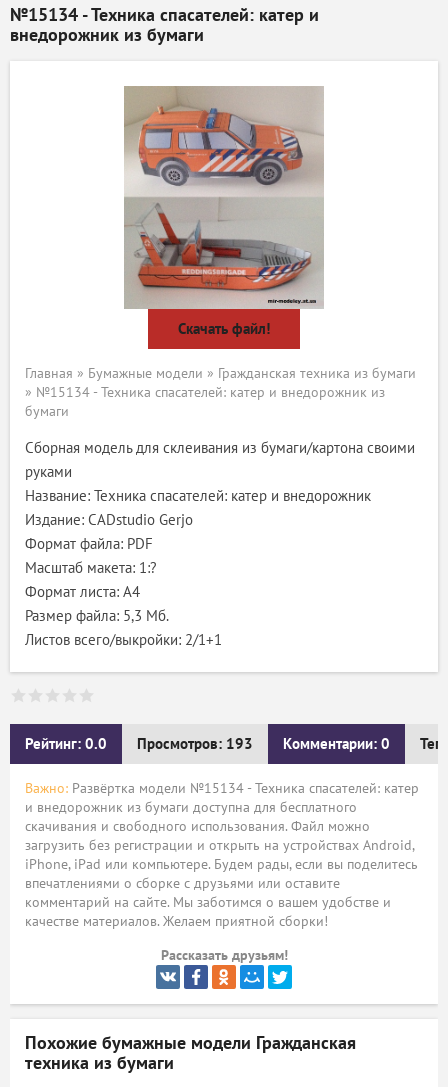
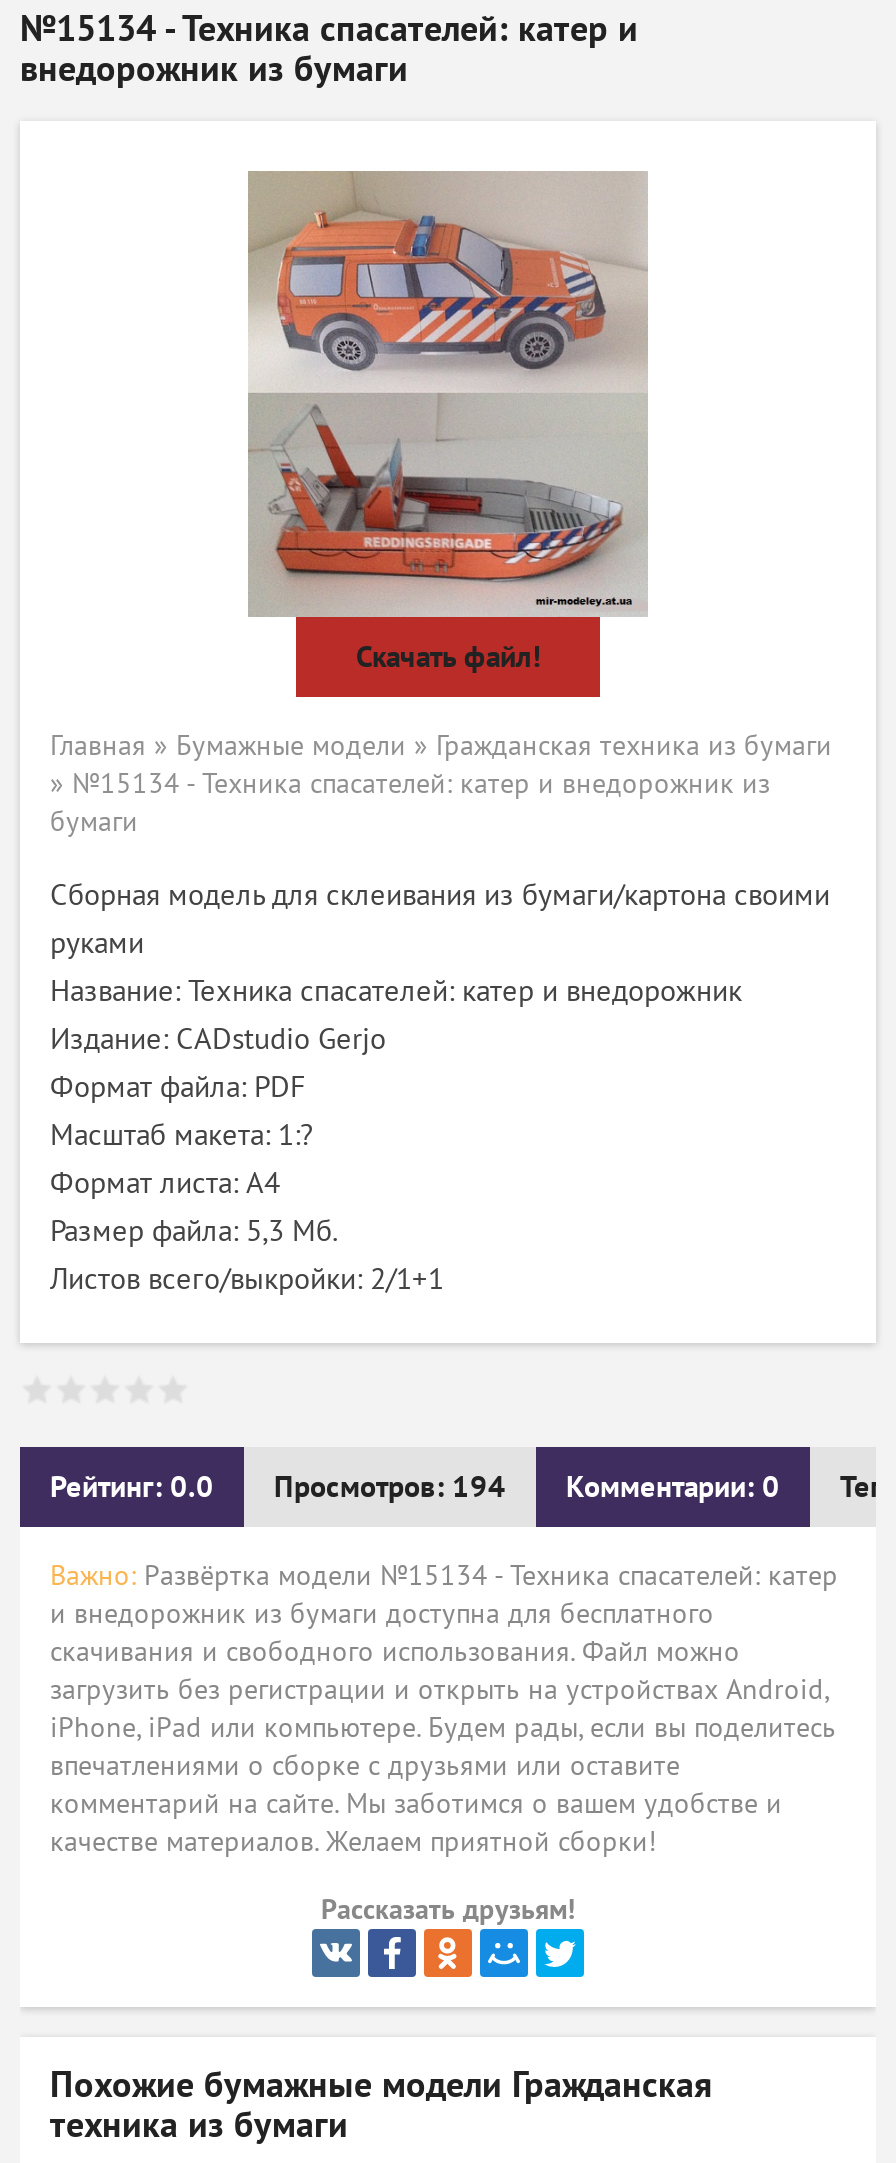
[137,735,253,753] Просмотров: 193 -> [274,1468,506,1504] Просмотров: 194

